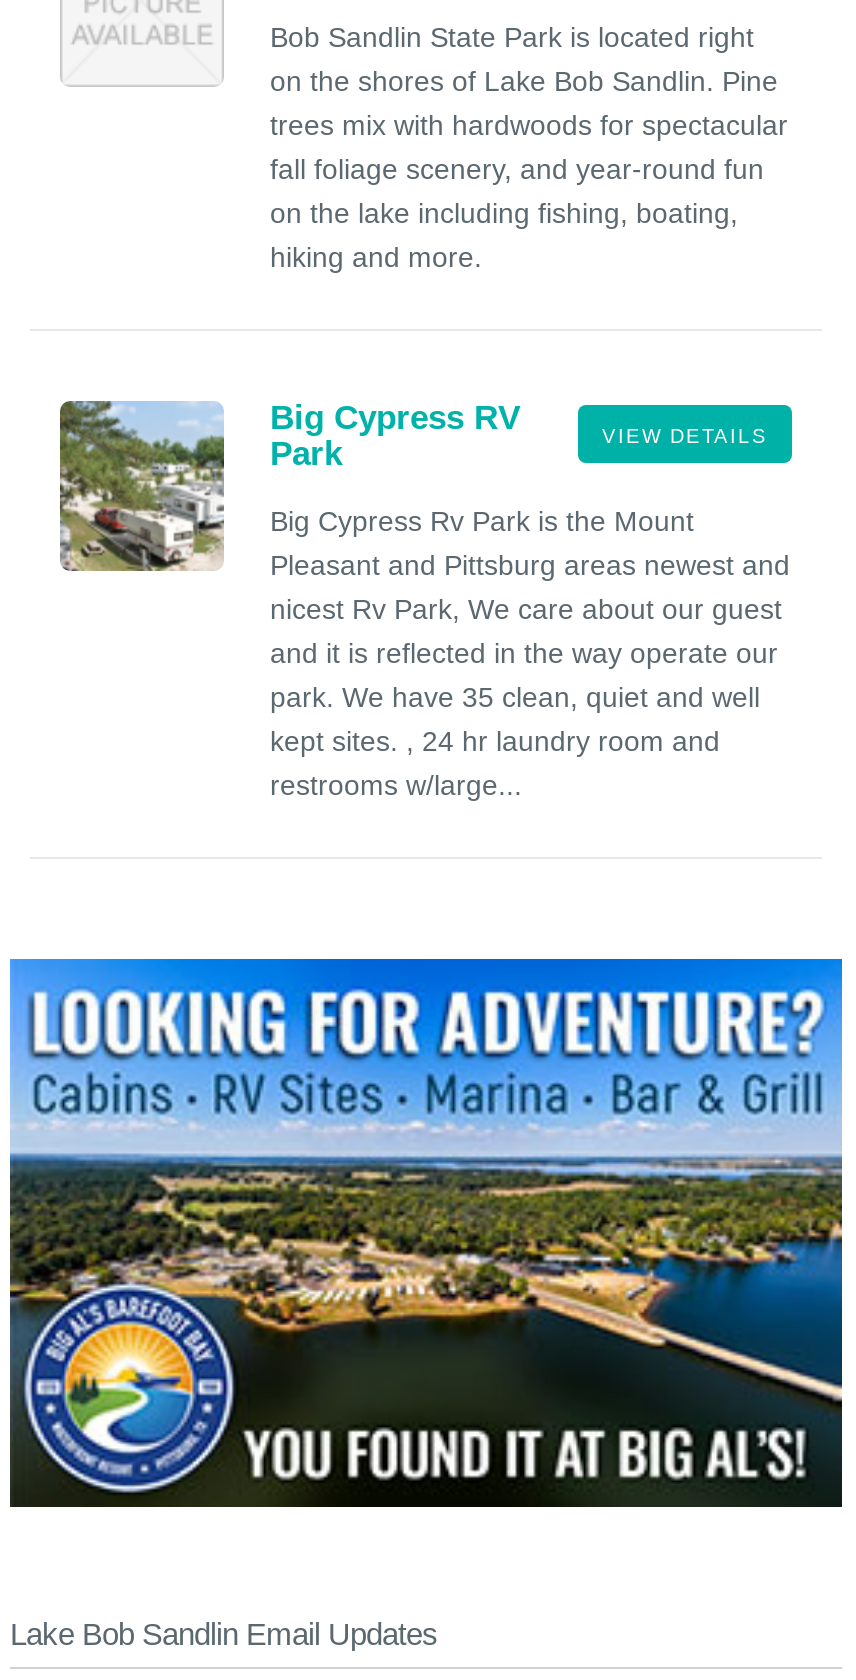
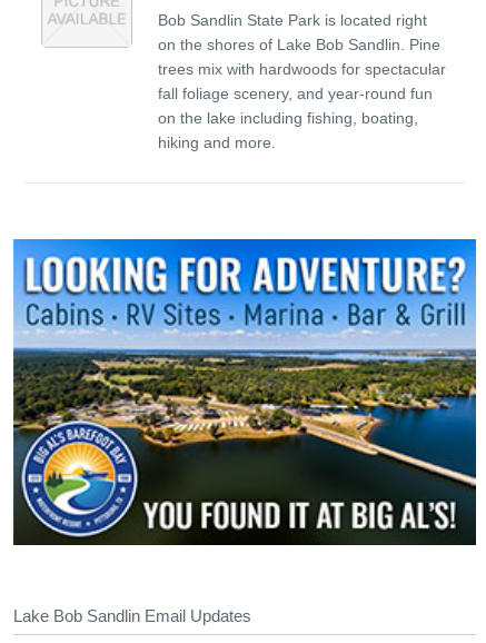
[58,399,790,801] [image] | VIEW DETAILS | Big Cypress RV | Park | Big Cypress Rv Park is the Mount | Pleasant and Pittsburg areas newest and | nicest Rv Park, We care about our guest | and it is reflected in the way operate our | park. We have 35 clean, quiet and well | kept sites. , 24 hr laundry room and | restrooms w/large... -> none

